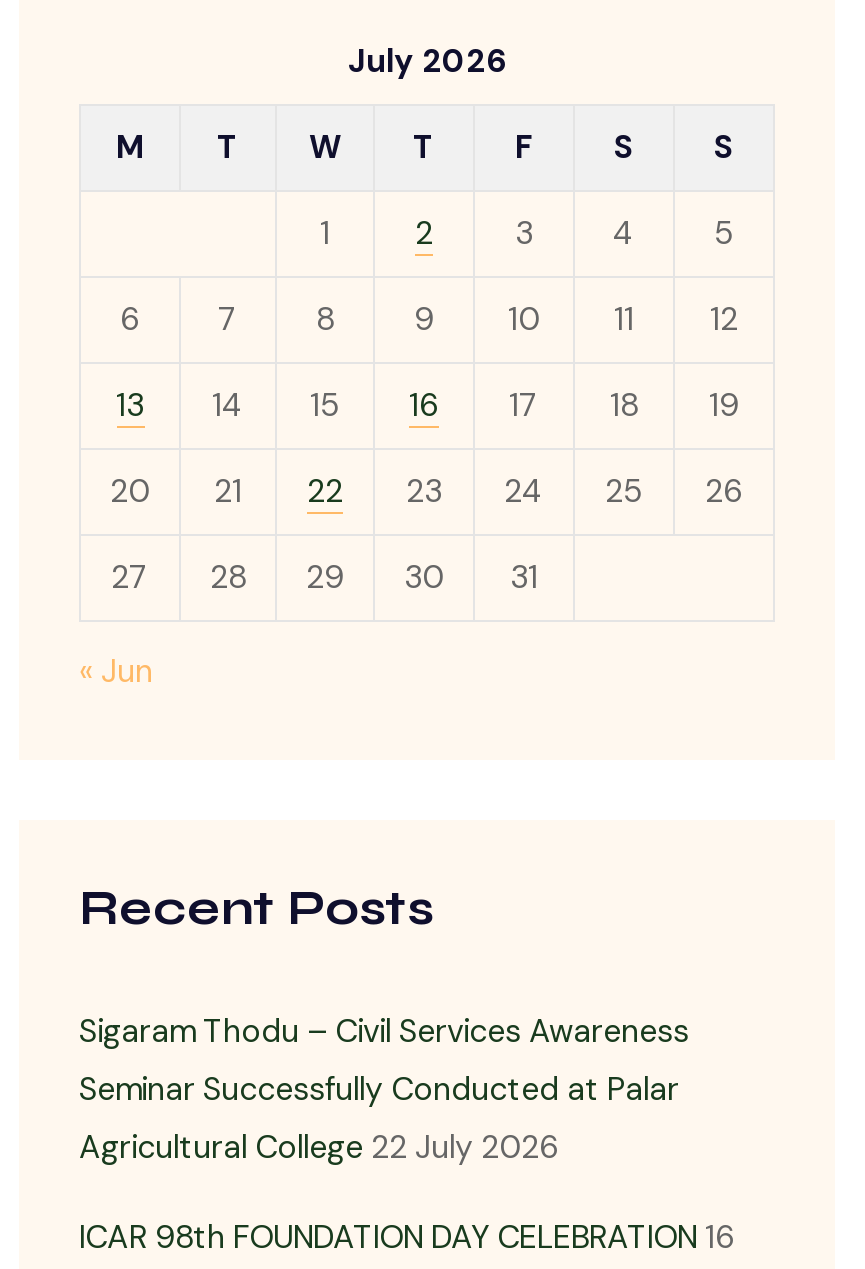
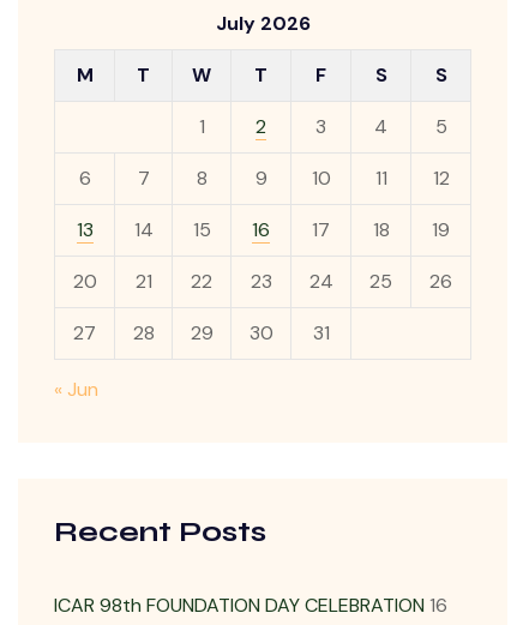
[79,1009,689,1167] Sigaram Thodu – Civil Services Awareness | Seminar Successfully Conducted at Palar | Agricultural College 22 July 2026 -> none

